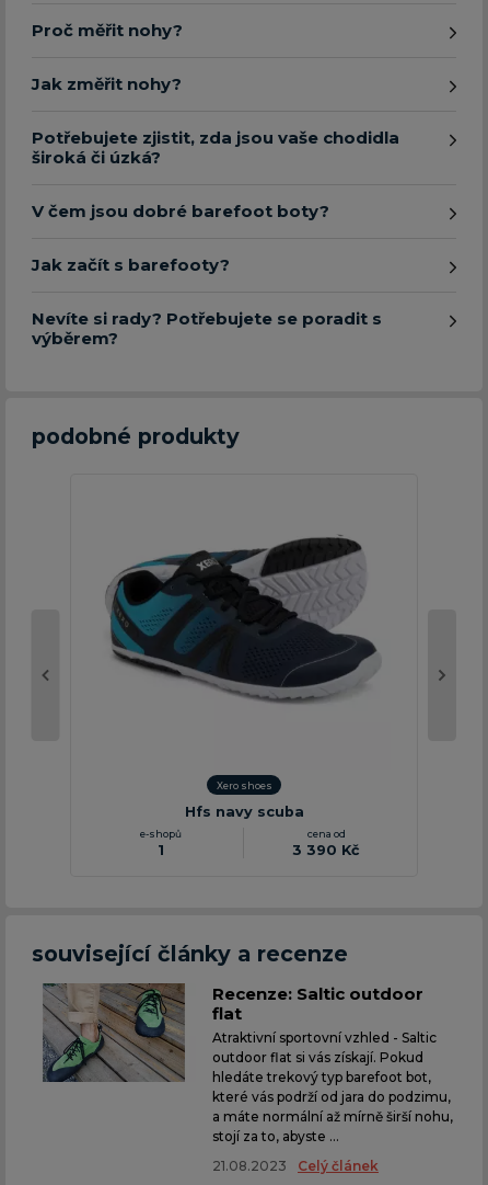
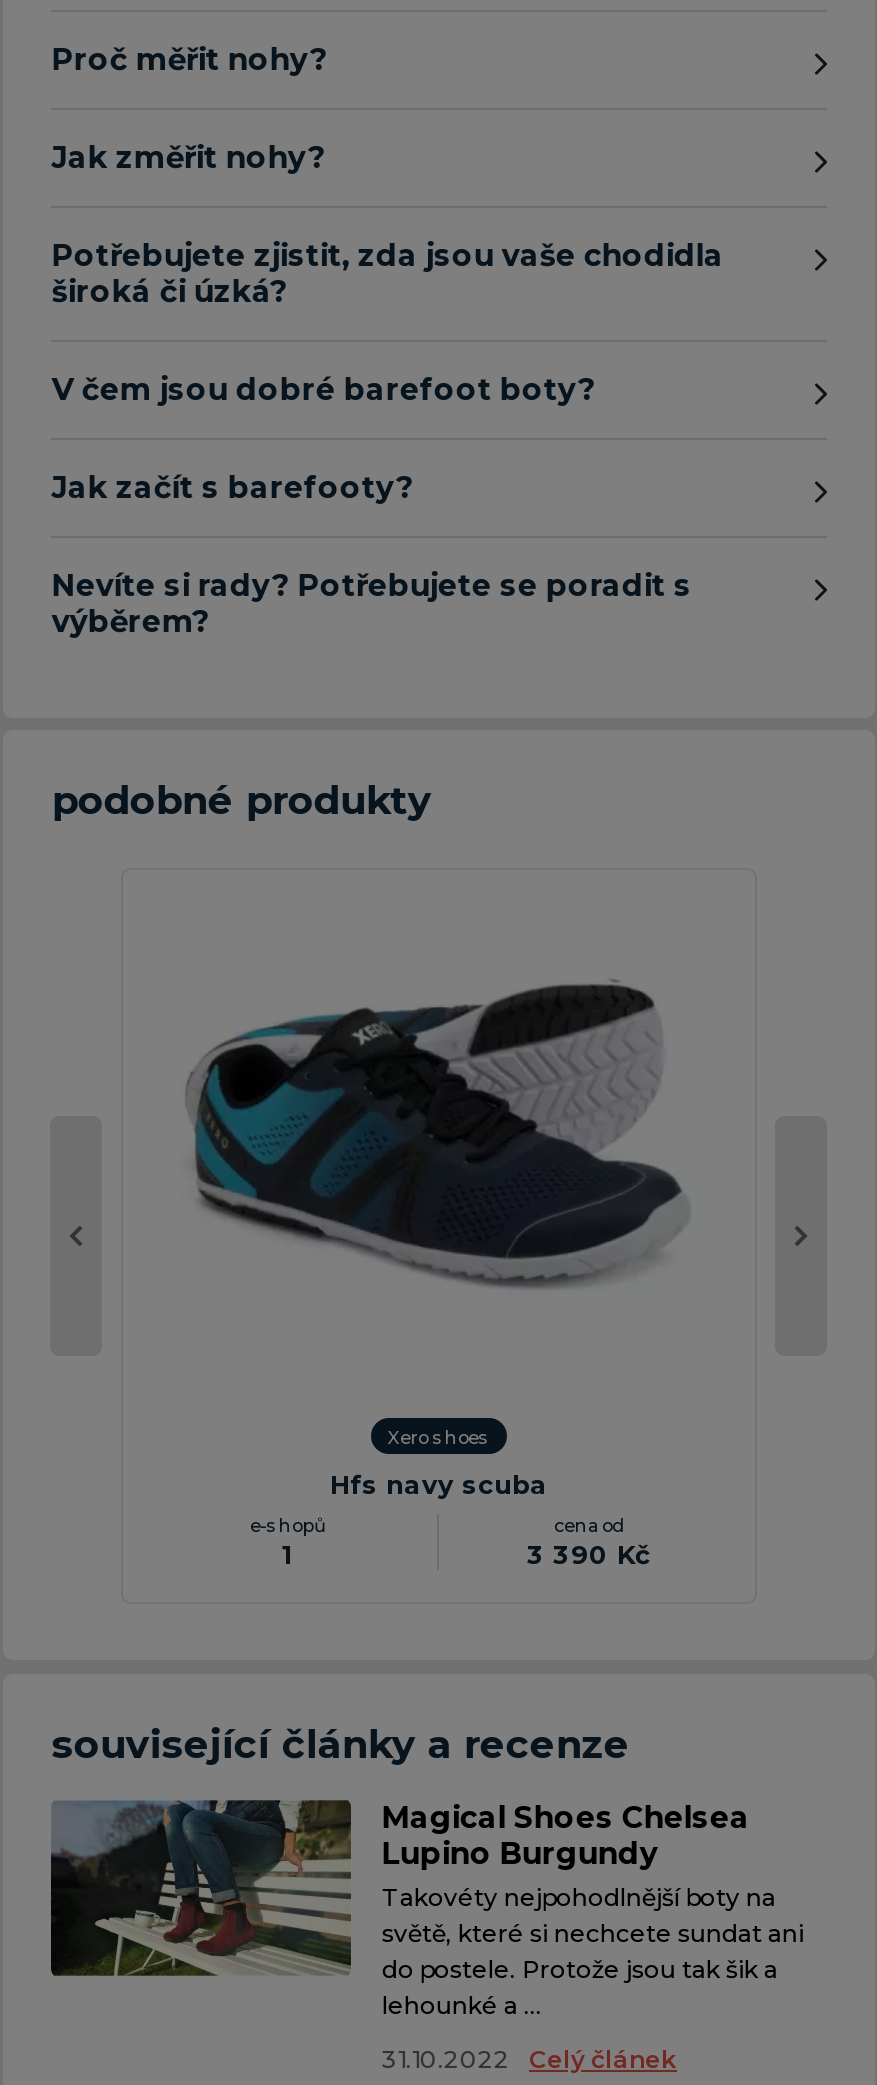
[32,982,453,1144] [image] | Recenze: Saltic outdoor | flat | Atraktivní sportovní vzhled - Saltic | outdoor flat si vás získají. Pokud | hledáte trekový typ barefoot bot, | které vás podrží od jara do podzimu, | a máte normální až mírně širší nohu, | stojí za to, abyste ... -> [49,1798,804,2020] [image] | Magical Shoes Chelsea | Lupino Burgundy | Takovéty nejpohodlnější boty na | světě, které si nechcete sundat ani | do postele. Protože jsou tak šik a | lehounké a ...
[213,1157,379,1174] 21.08.2023 Celý článek -> [382,2044,677,2074] 31.10.2022 Celý článek

